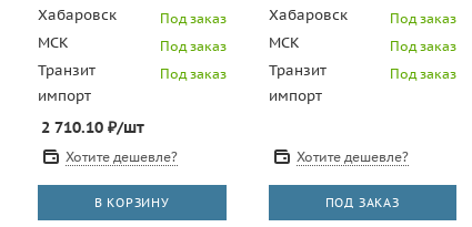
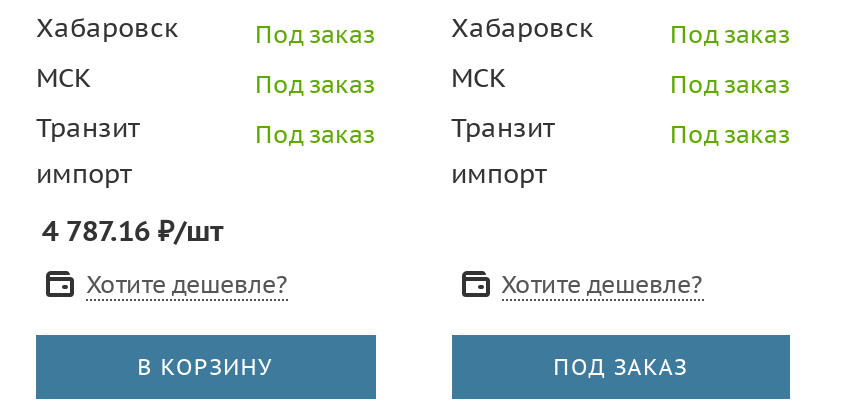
[41,117,144,137] 2 710.10 ₽/шт -> [42,212,224,248] 4 787.16 ₽/шт

